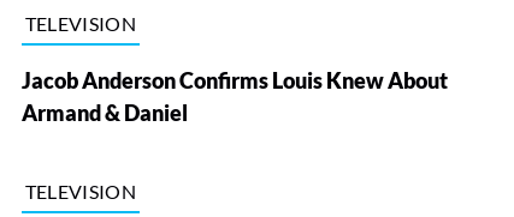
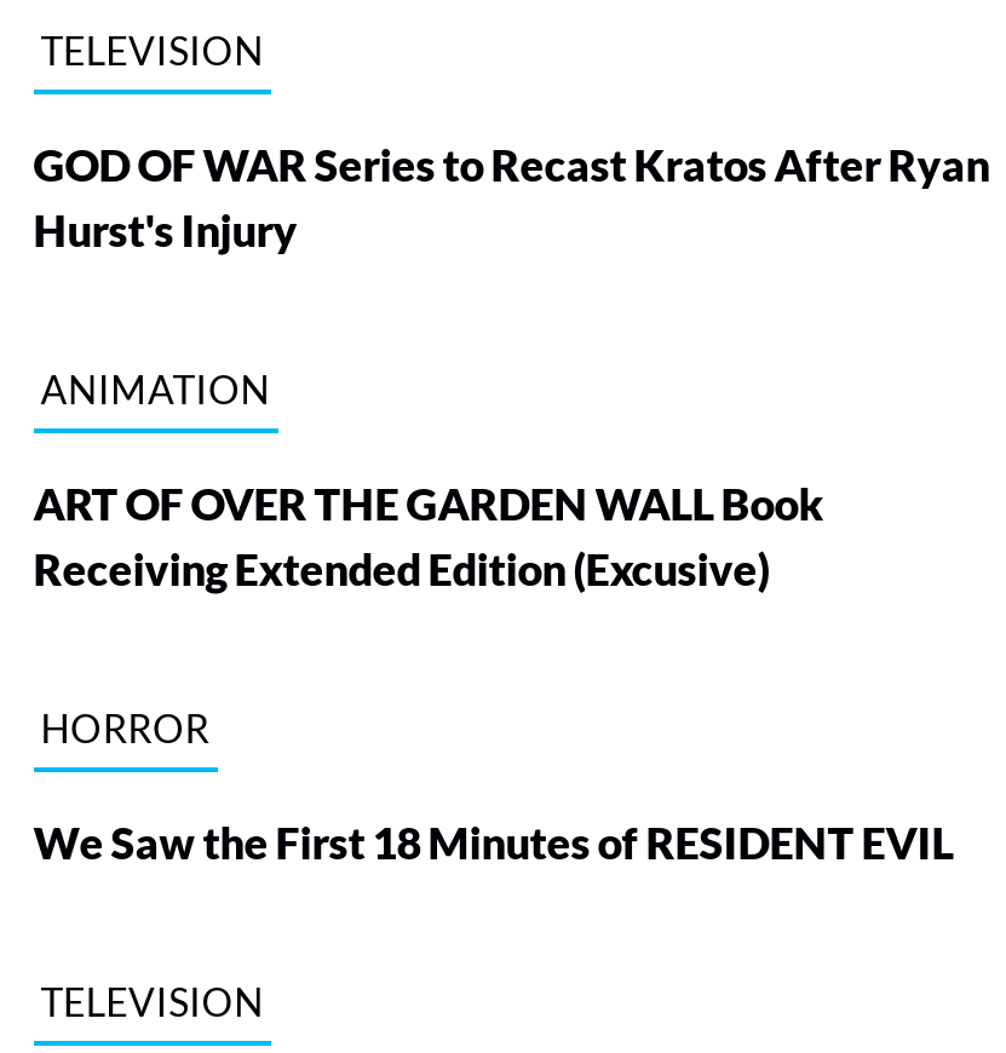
[21,67,447,125] Jacob Anderson Confirms Louis Knew About | Armand & Daniel -> [33,137,990,868] GOD OF WAR Series to Recast Kratos After Ryan | Hurst's Injury | ANIMATION | ART OF OVER THE GARDEN WALL Book | Receiving Extended Edition (Excusive) | HORROR | We Saw the First 18 Minutes of RESIDENT EVIL

